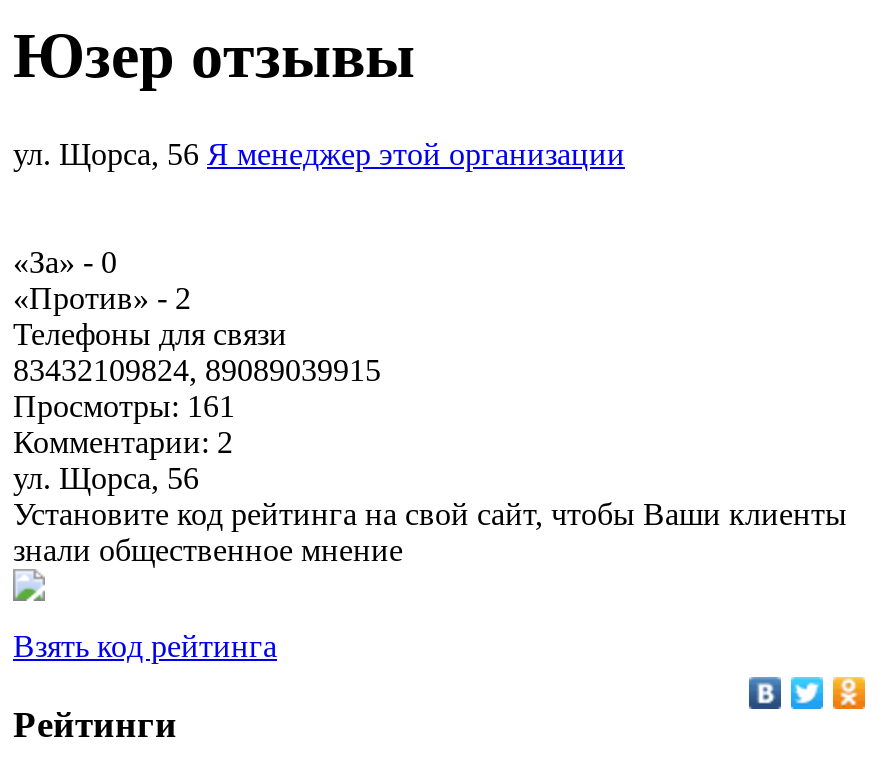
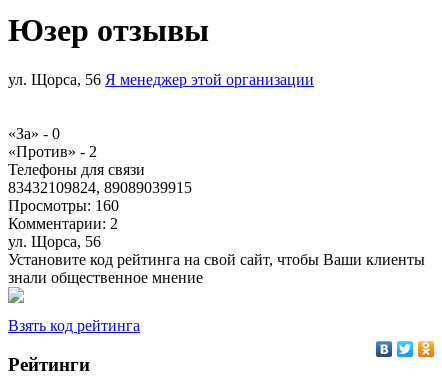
[13,389,235,423] Просмотры: 161 -> [8,197,119,214] Просмотры: 160

